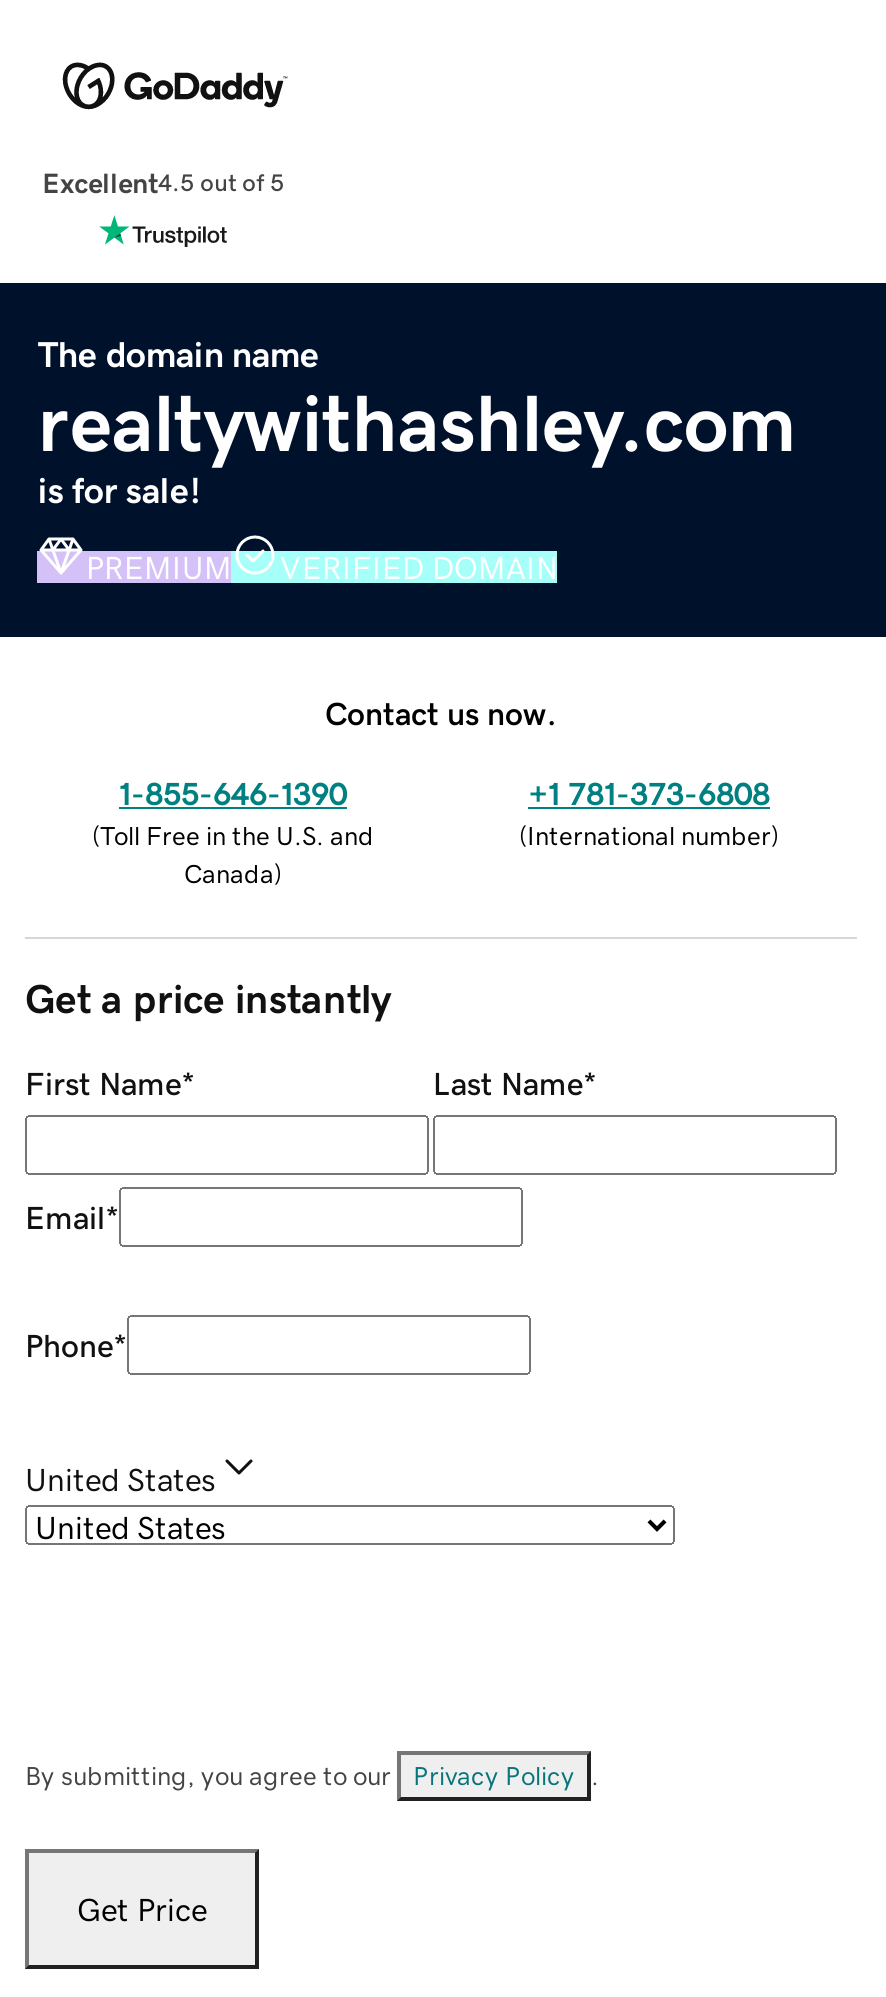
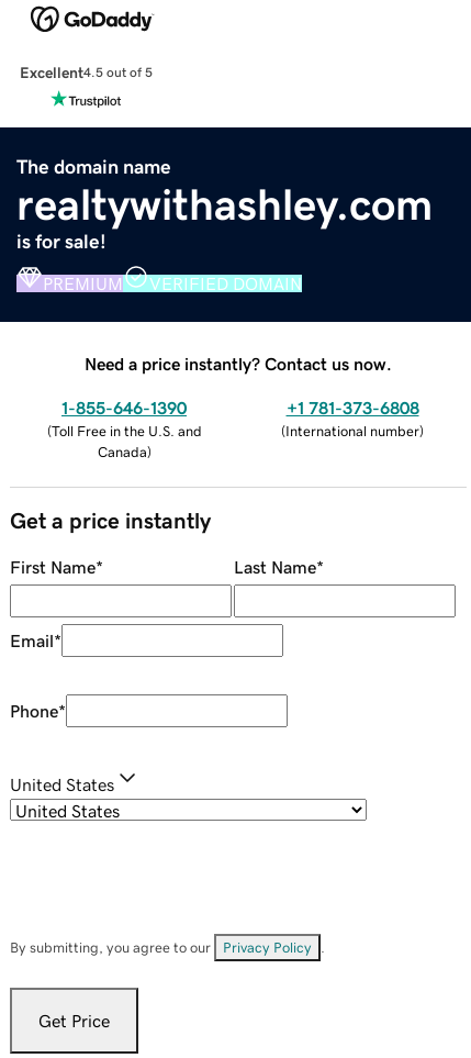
[325,696,557,728] Contact us now. -> [85,354,392,372] Need a price instantly? Contact us now.

